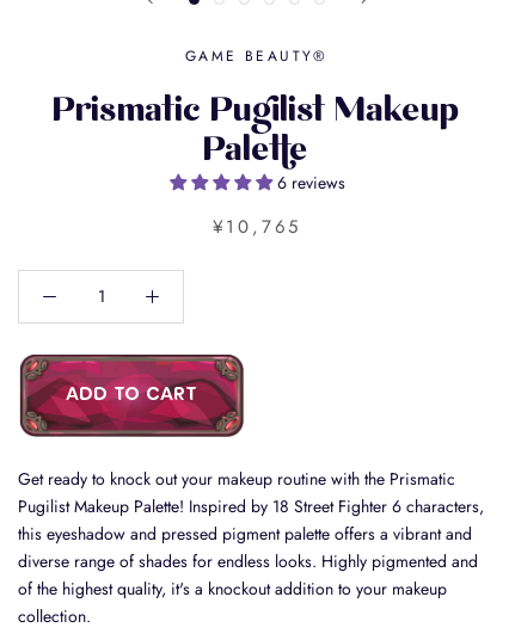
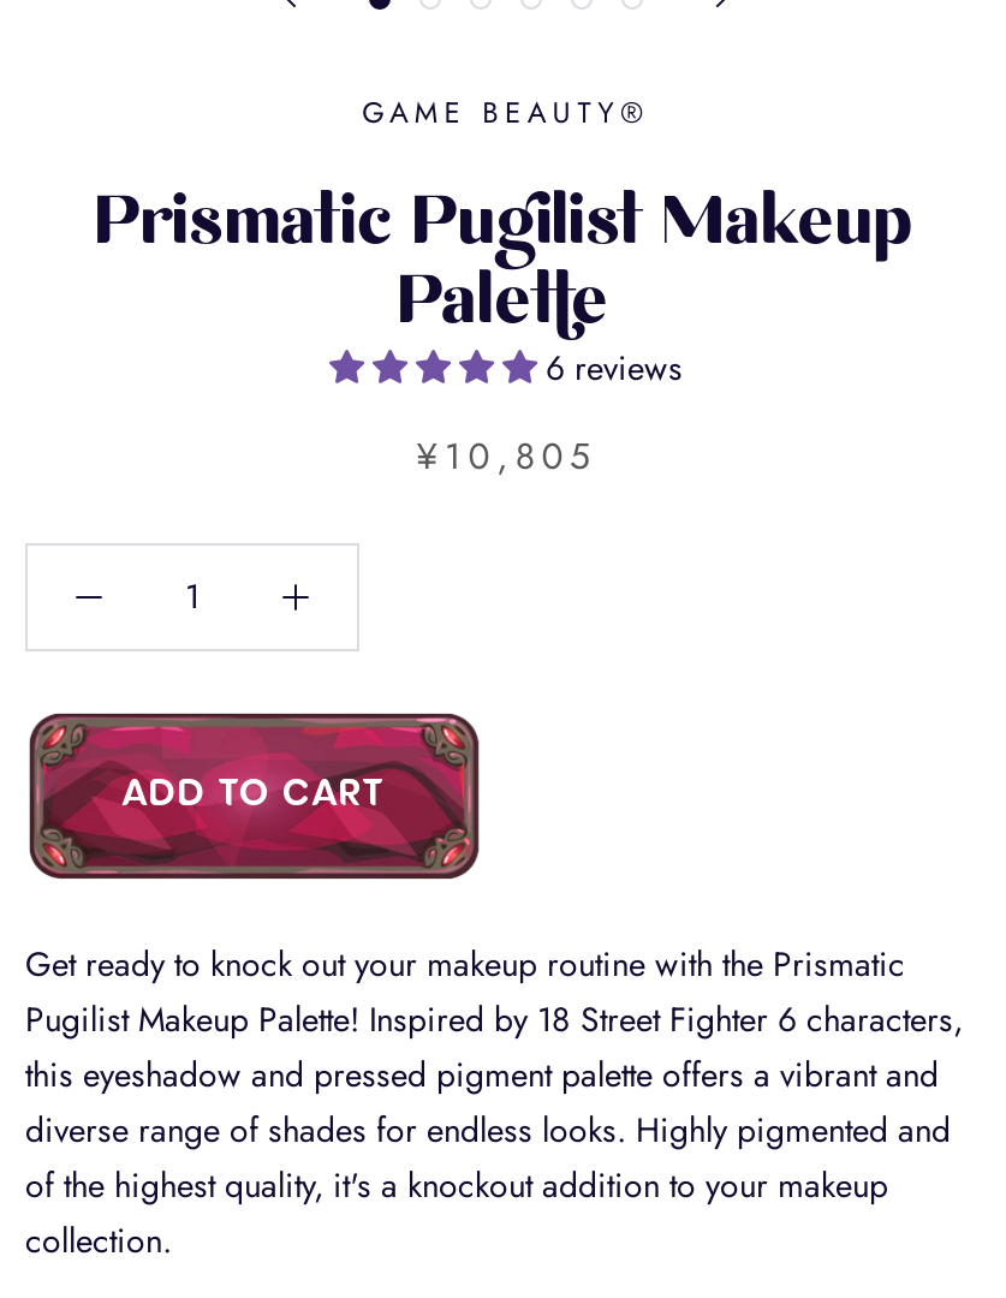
[212,213,301,240] ¥10,765 -> [416,429,596,482] ¥10,805

